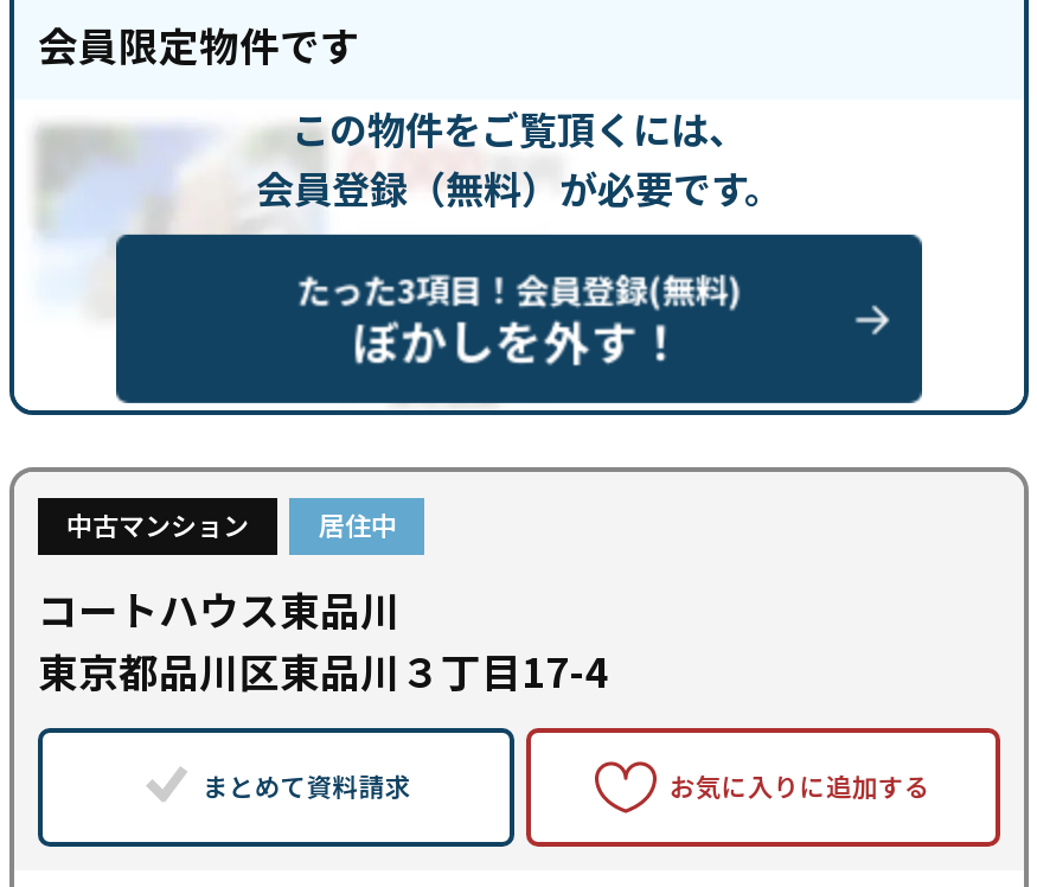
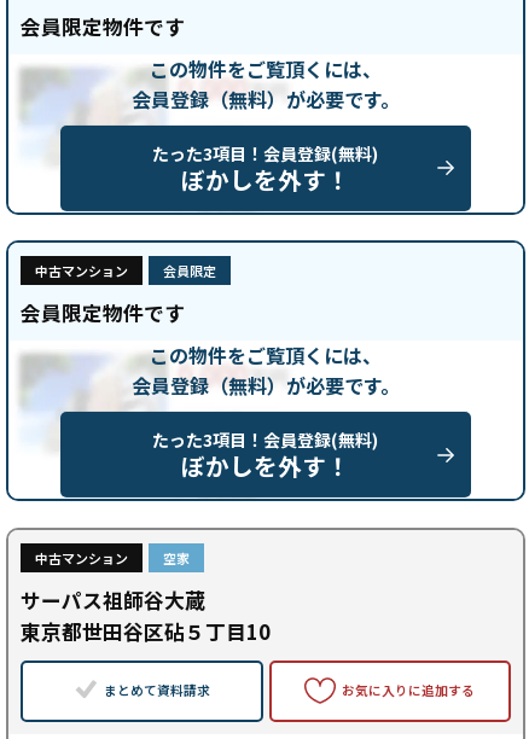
[38,506,609,699] 居住中 | コートハウス東品川 | 東京都品川区東品川３丁目17-4 -> [21,261,400,646] 会員限定 | 会員限定物件です | この物件をご覧頂くには、 | 会員登録（無料）が必要です。 | たった3項目！会員登録(無料) | ぼかしを外す！ | 中古マンション | 空家 | サーパス祖師谷大蔵 | 東京都世田谷区砧５丁目10

